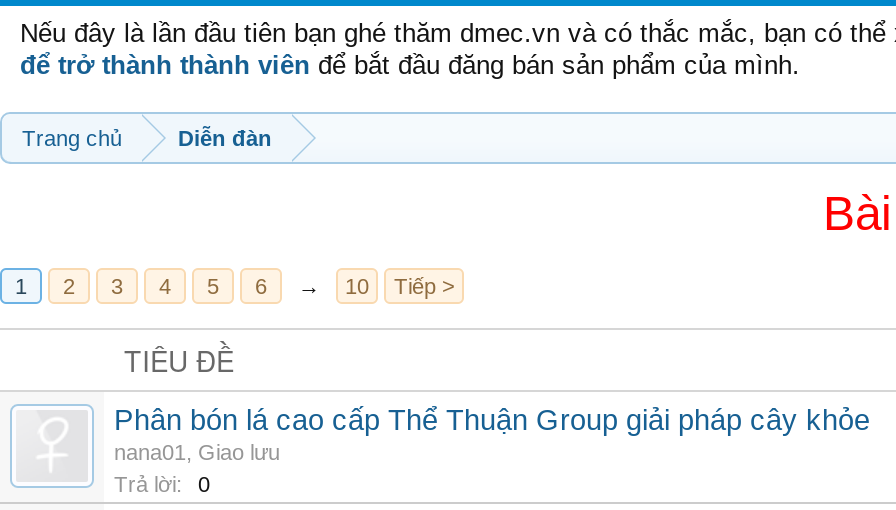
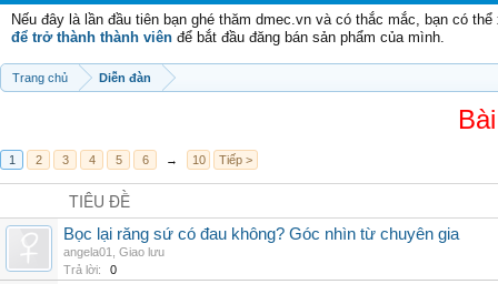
[114,404,870,464] Phân bón lá cao cấp Thể Thuận Group giải pháp cây khỏe | nana01, Giao lưu -> [63,225,459,258] Bọc lại răng sứ có đau không? Góc nhìn từ chuyên gia | angela01, Giao lưu

